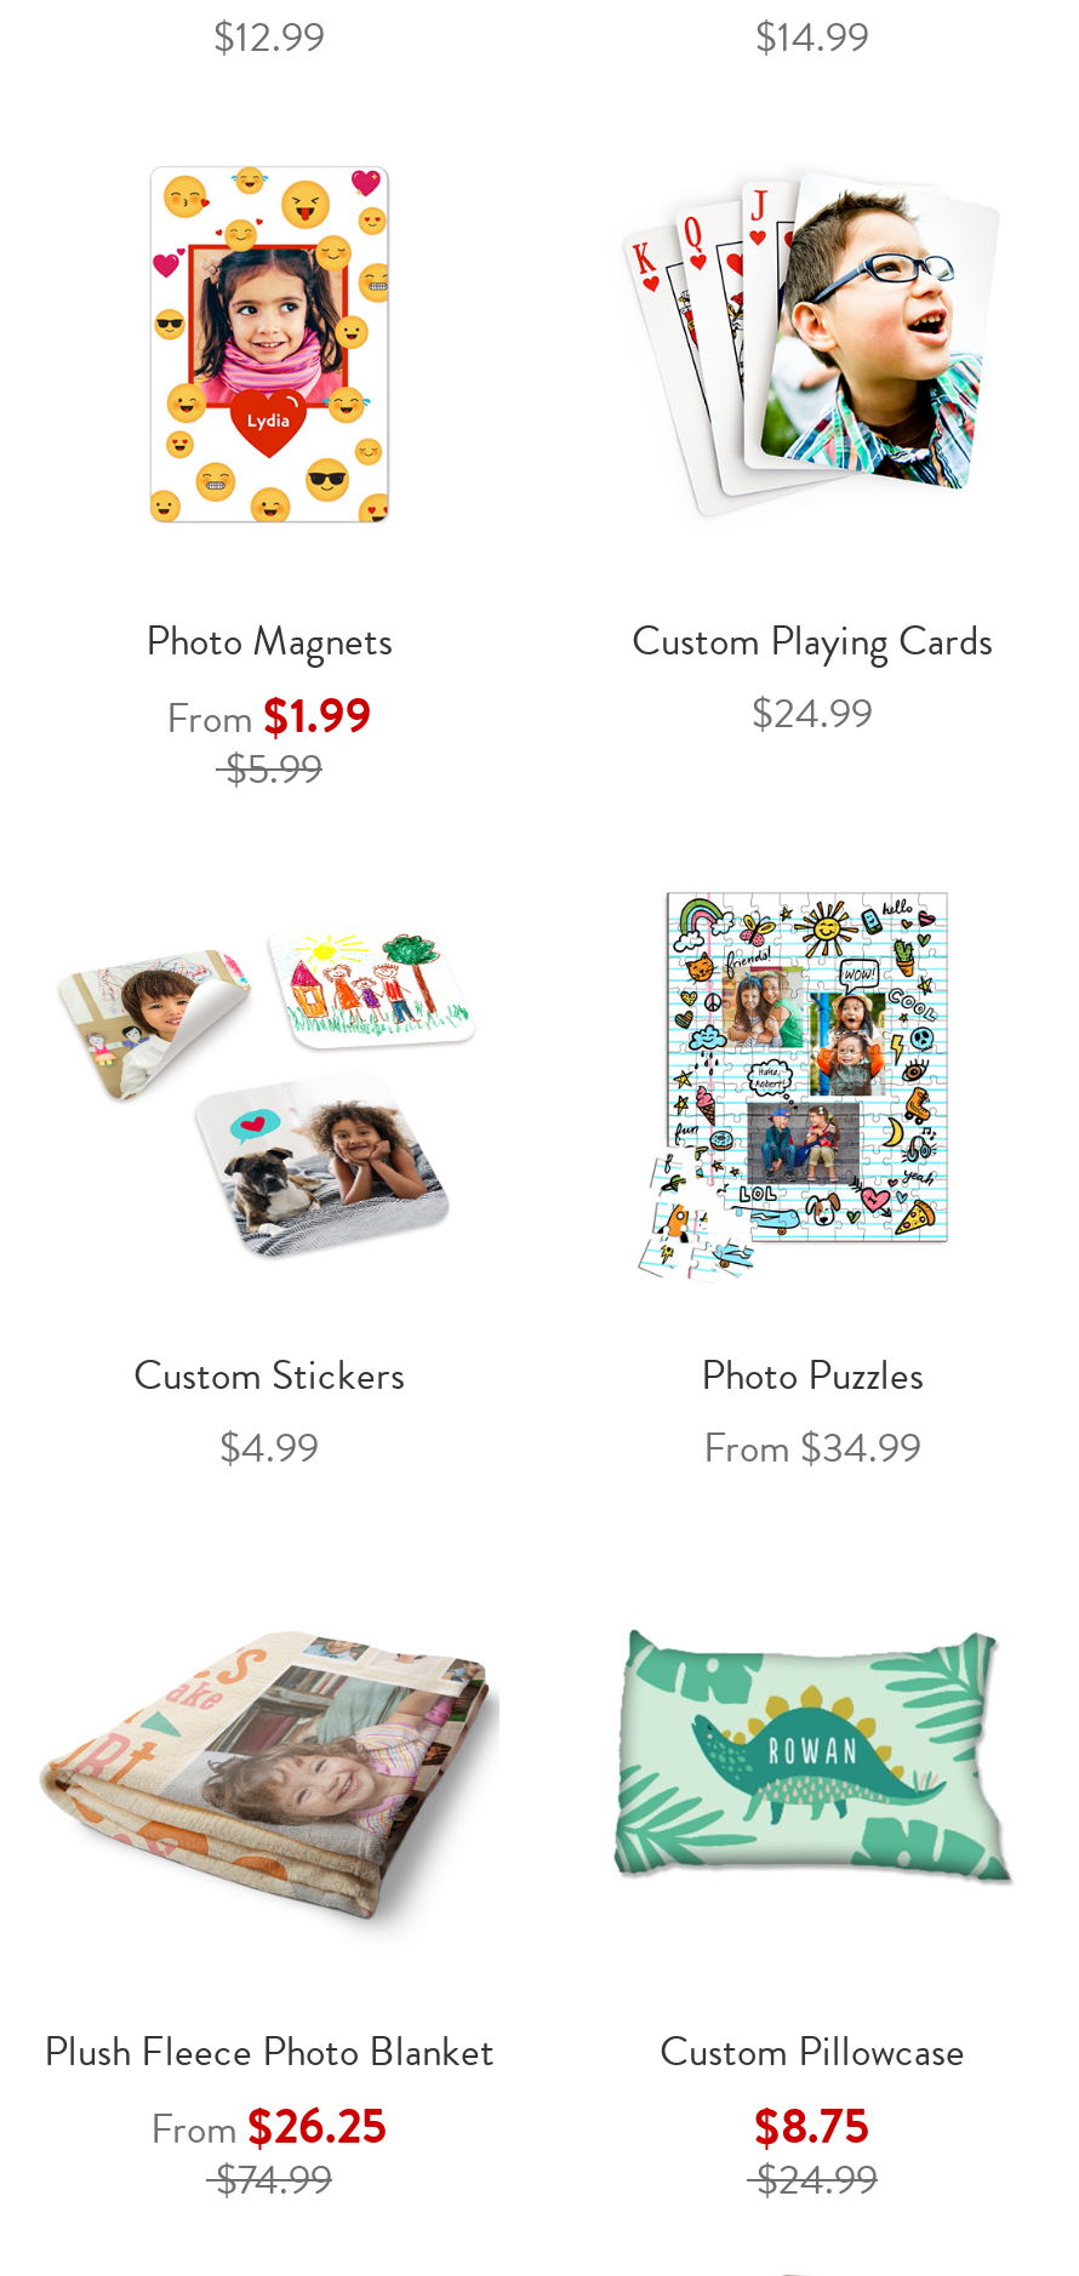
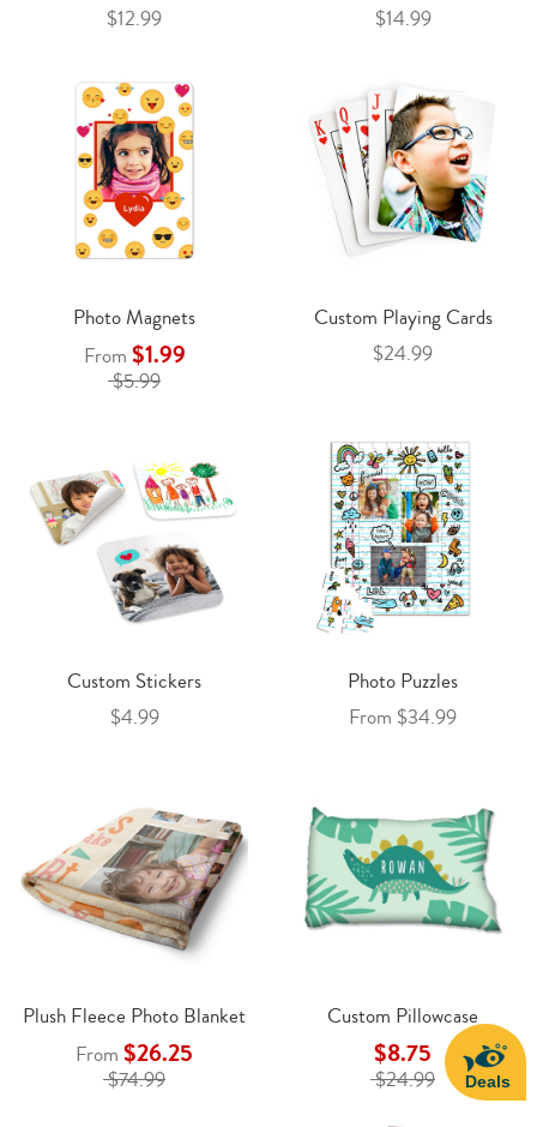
none -> [444,1023,527,1091] [image] | Deals

